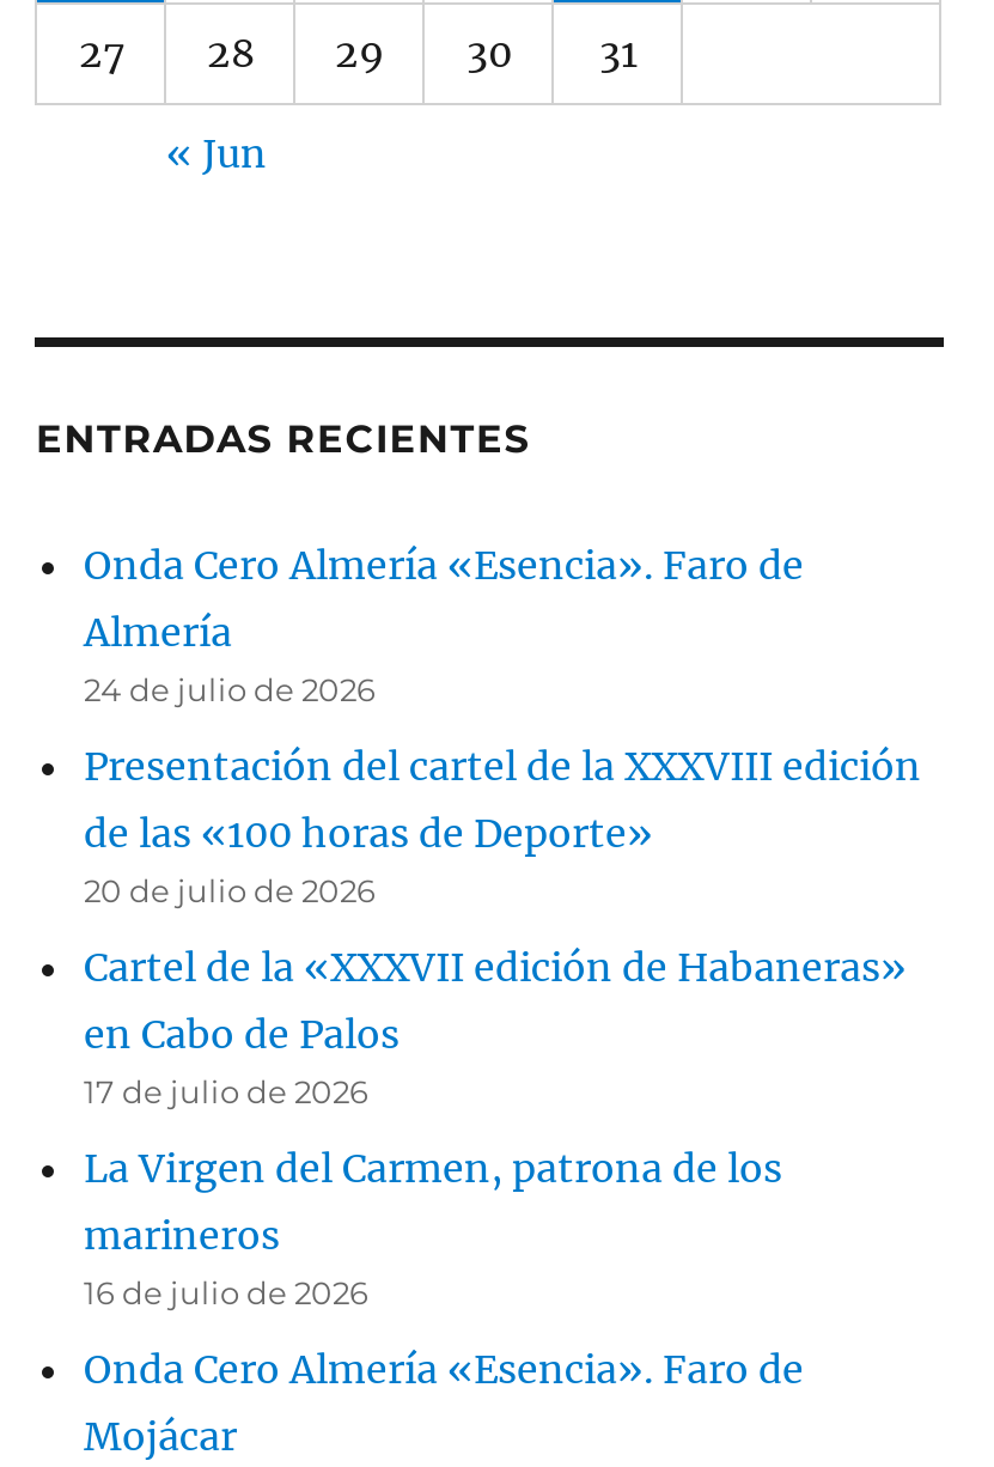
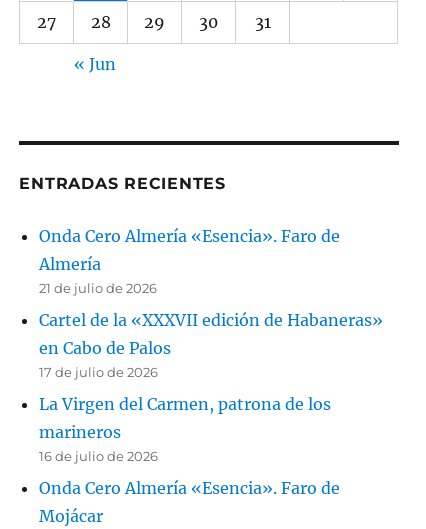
[84,671,921,910] 24 de julio de 2026 | Presentación del cartel de la XXXVIII edición | de las «100 horas de Deporte» | 20 de julio de 2026 -> [39,280,157,296] 21 de julio de 2026

